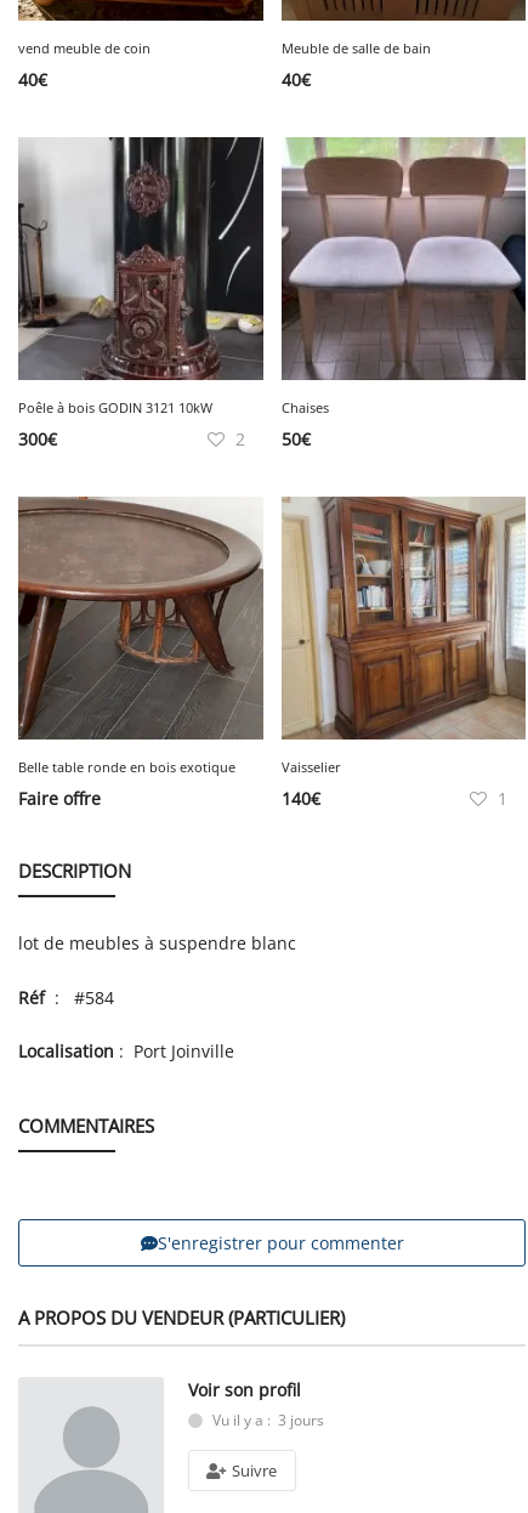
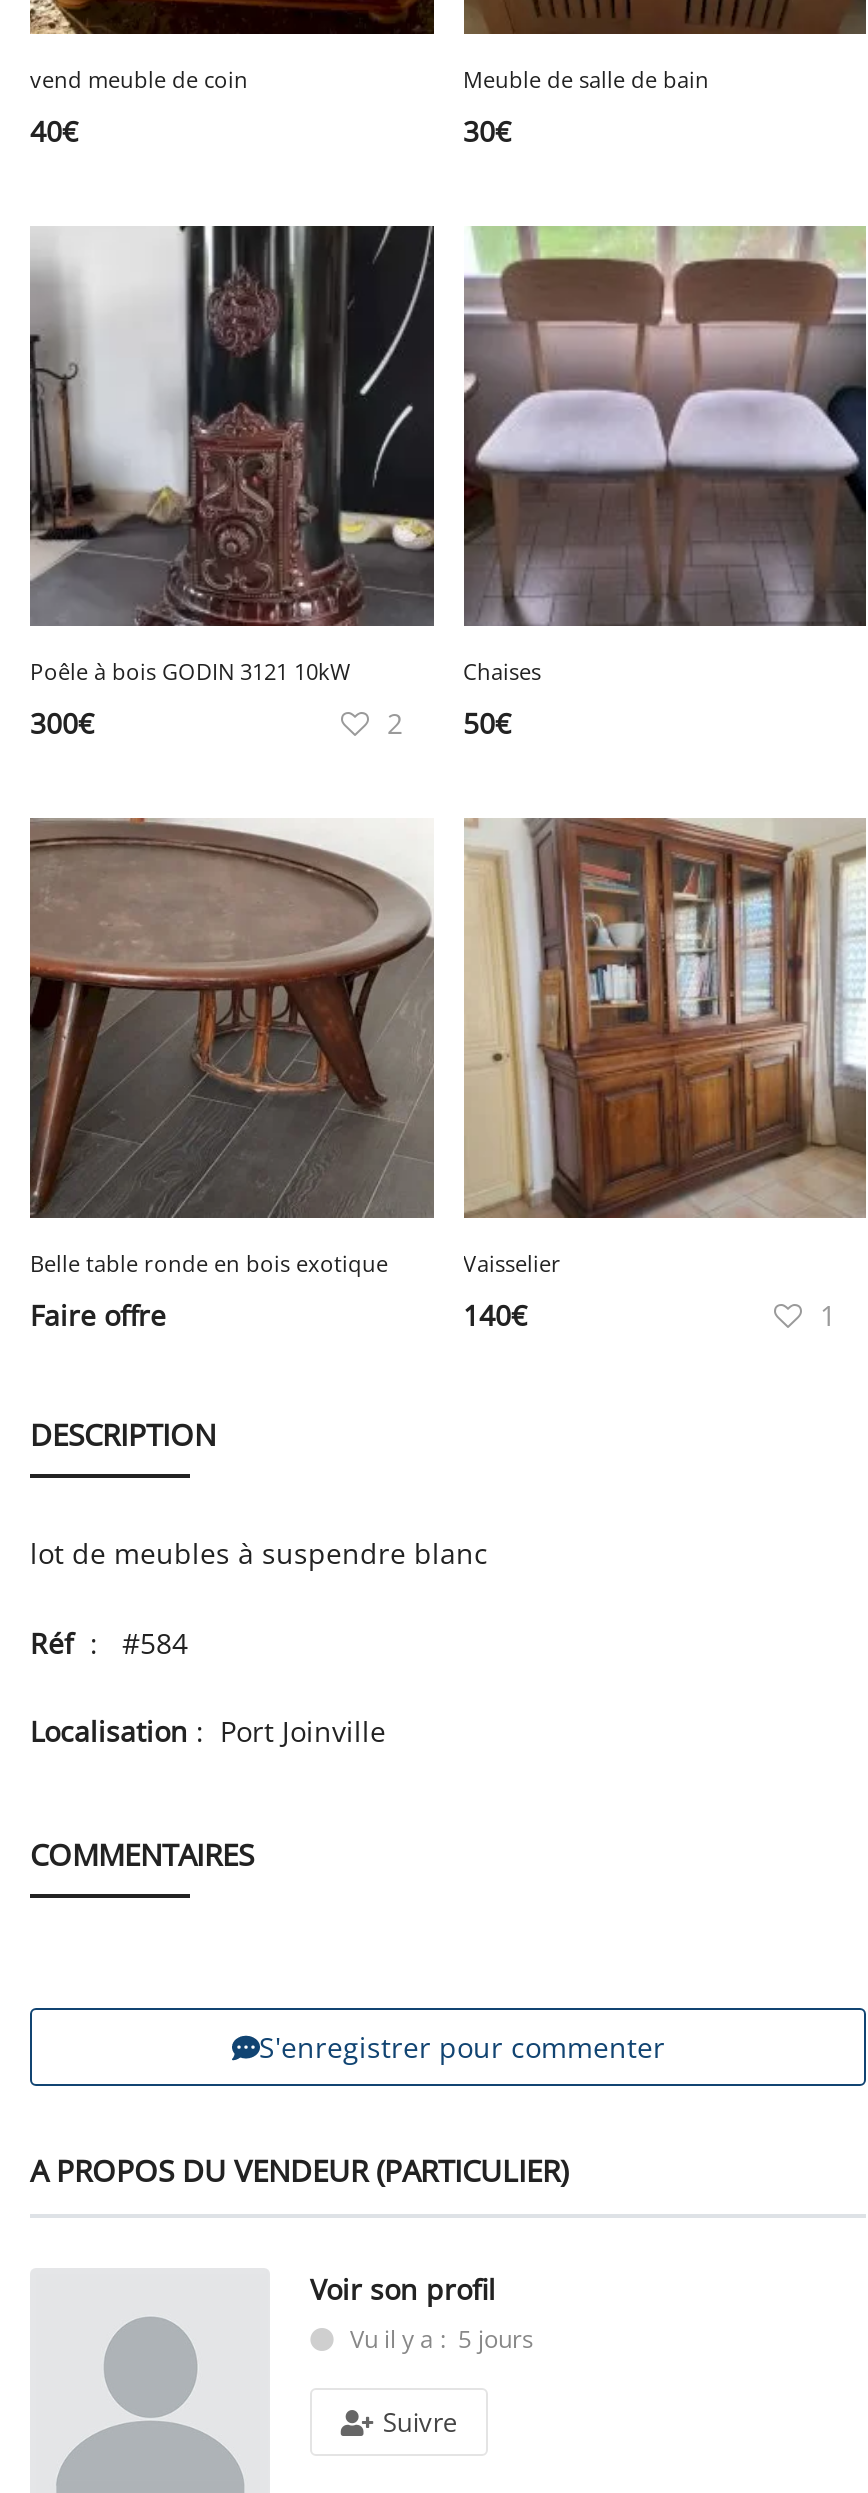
[281,68,310,91] 40€ -> [463,112,511,150] 30€
[209,1410,324,1430] Vu il y a : 3 jours -> [344,2322,534,2356] Vu il y a : 5 jours

